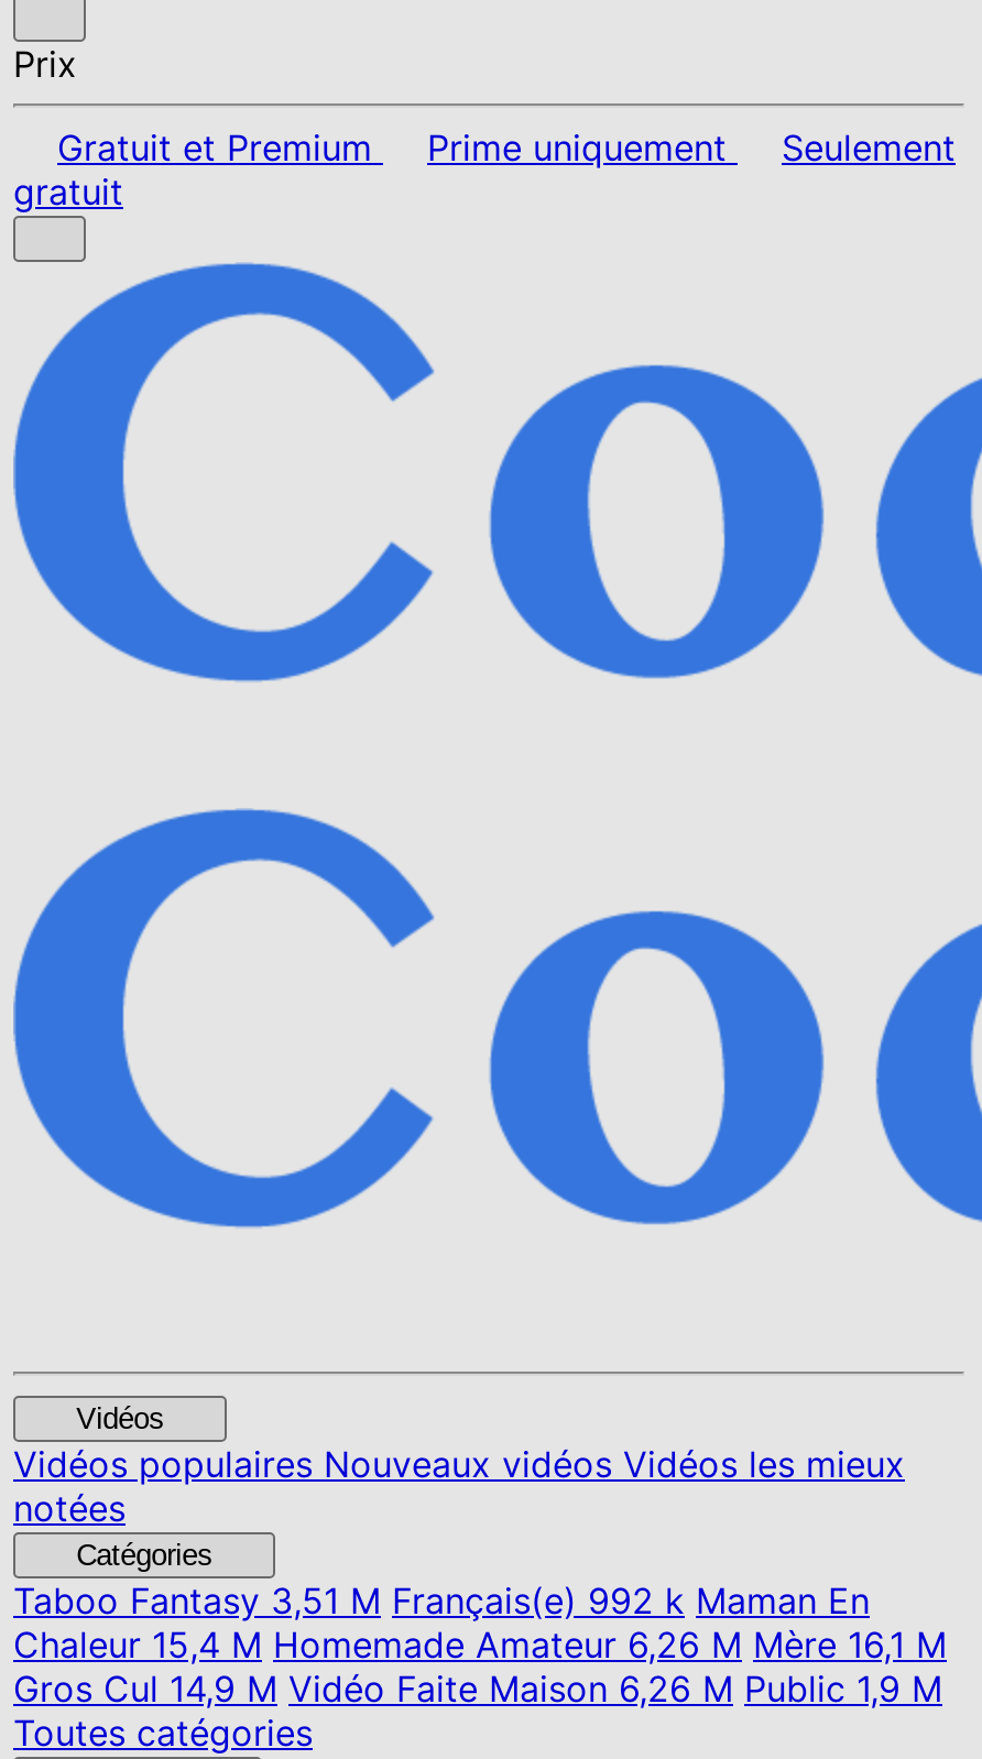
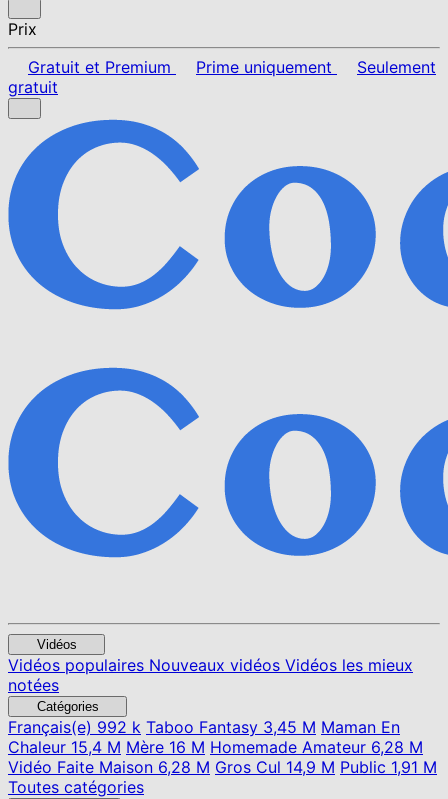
[13,1578,870,1623] Taboo Fantasy3,51 M Français(e) 992 k Maman En -> [8,717,400,737] Français(e)992 k Taboo Fantasy 3,45 M Maman En
[13,1623,947,1667] Chaleur 15,4 M Homemade Amateur 6,26 M Mère 16,1 M -> [8,737,423,757] Chaleur 15,4 M Mère 16 M Homemade Amateur 6,28 M
[13,1667,942,1711] Gros Cul 14,9 M Vidéo Faite Maison 6,26 M Public 1,9 M -> [8,757,437,777] Vidéo Faite Maison 6,28 M Gros Cul 14,9 M Public 1,91 M

